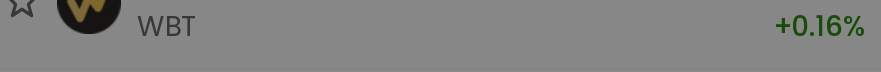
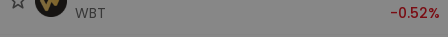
[773,5,867,45] +0.16% -> [390,2,440,22] -0.52%

